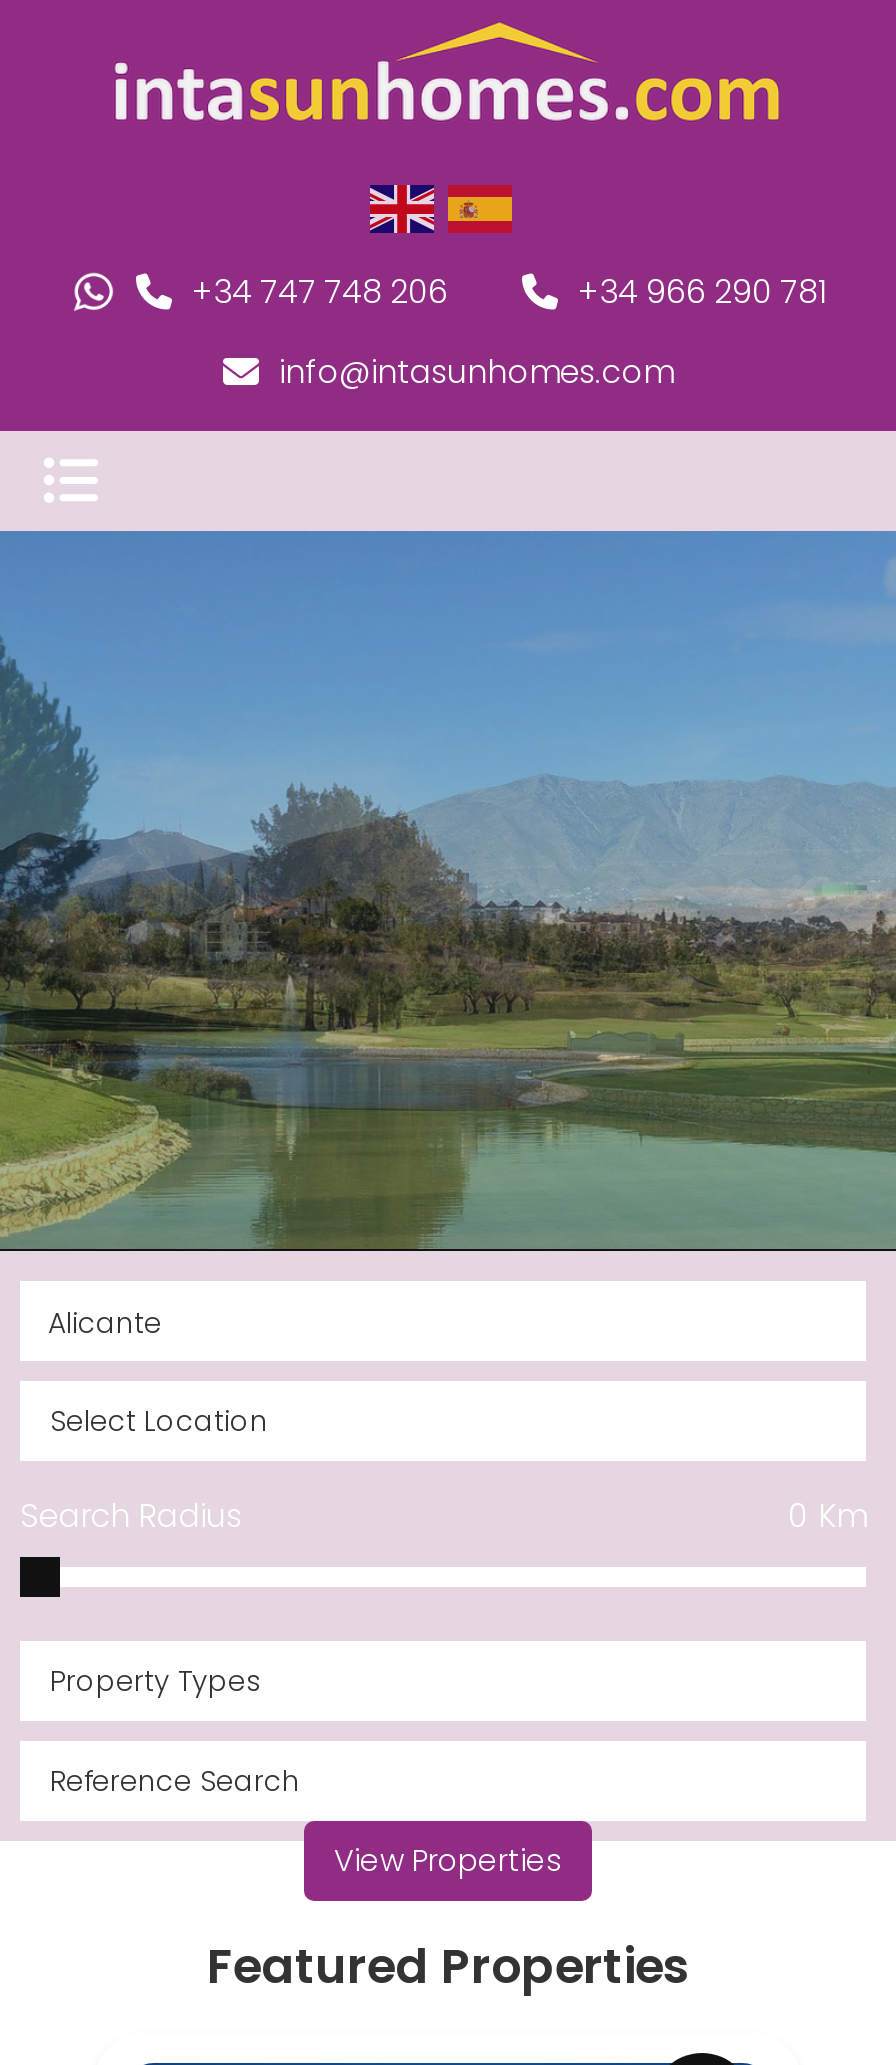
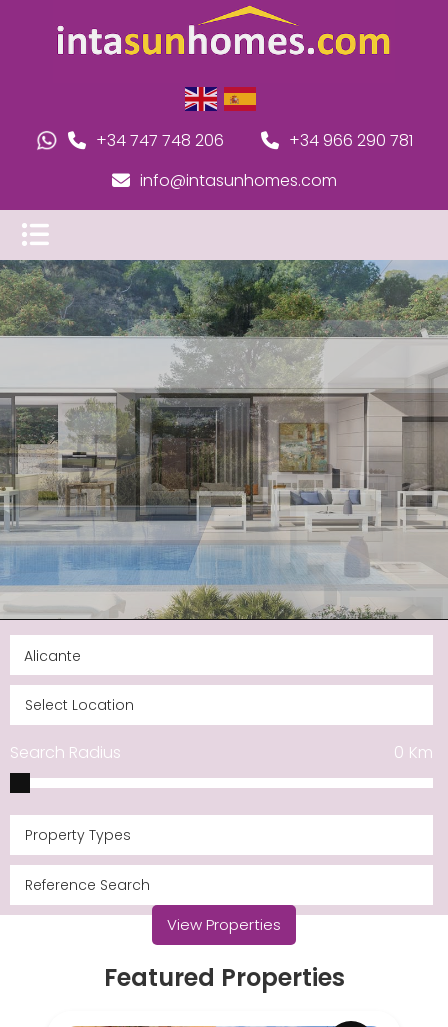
[6,529,890,1251] [image] -> [3,259,445,620] [image]

